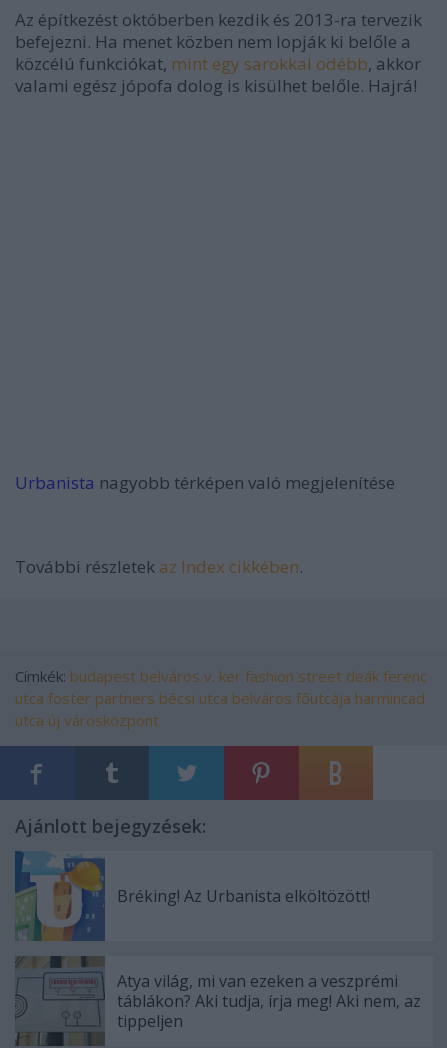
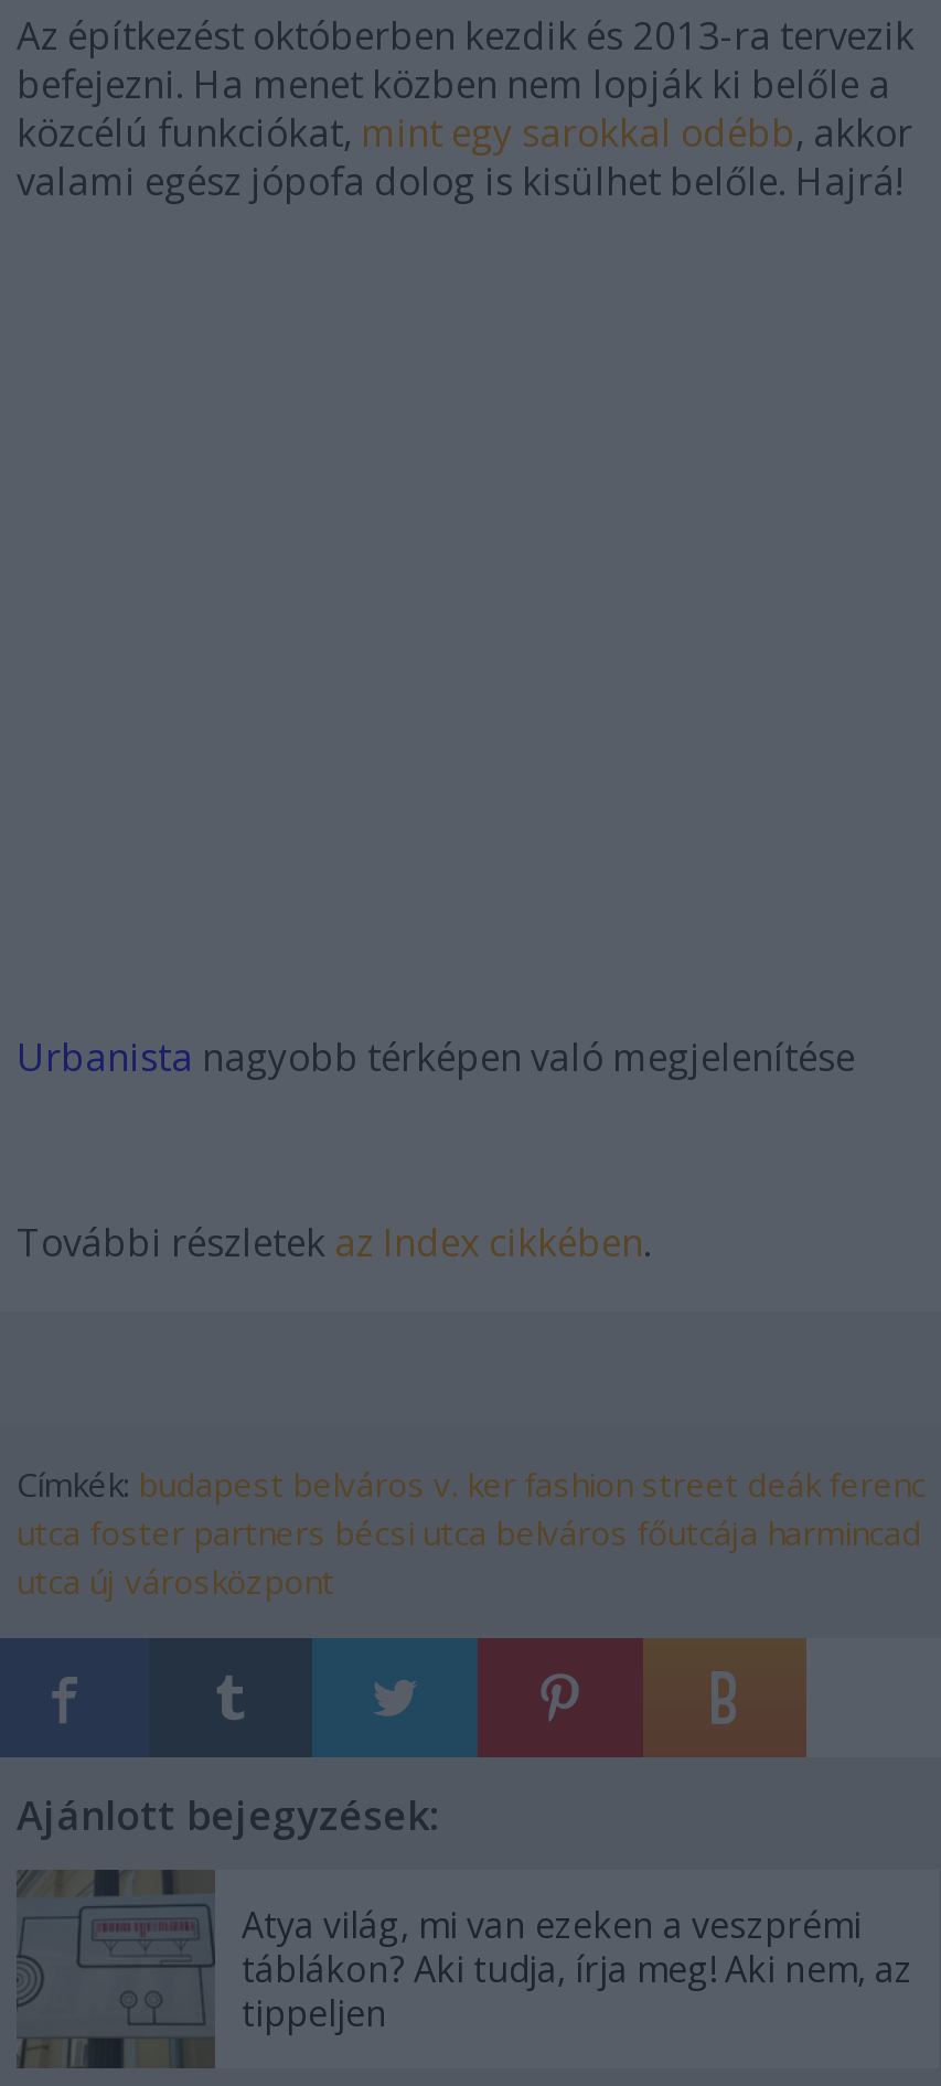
[14,851,370,942] [image] | Bréking! Az Urbanista elköltözött! -> none

